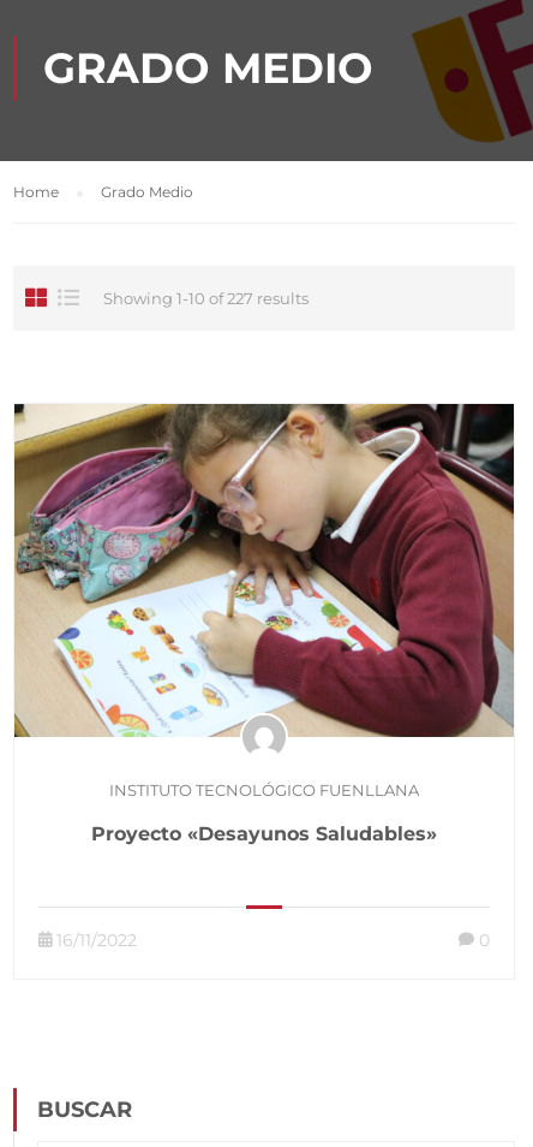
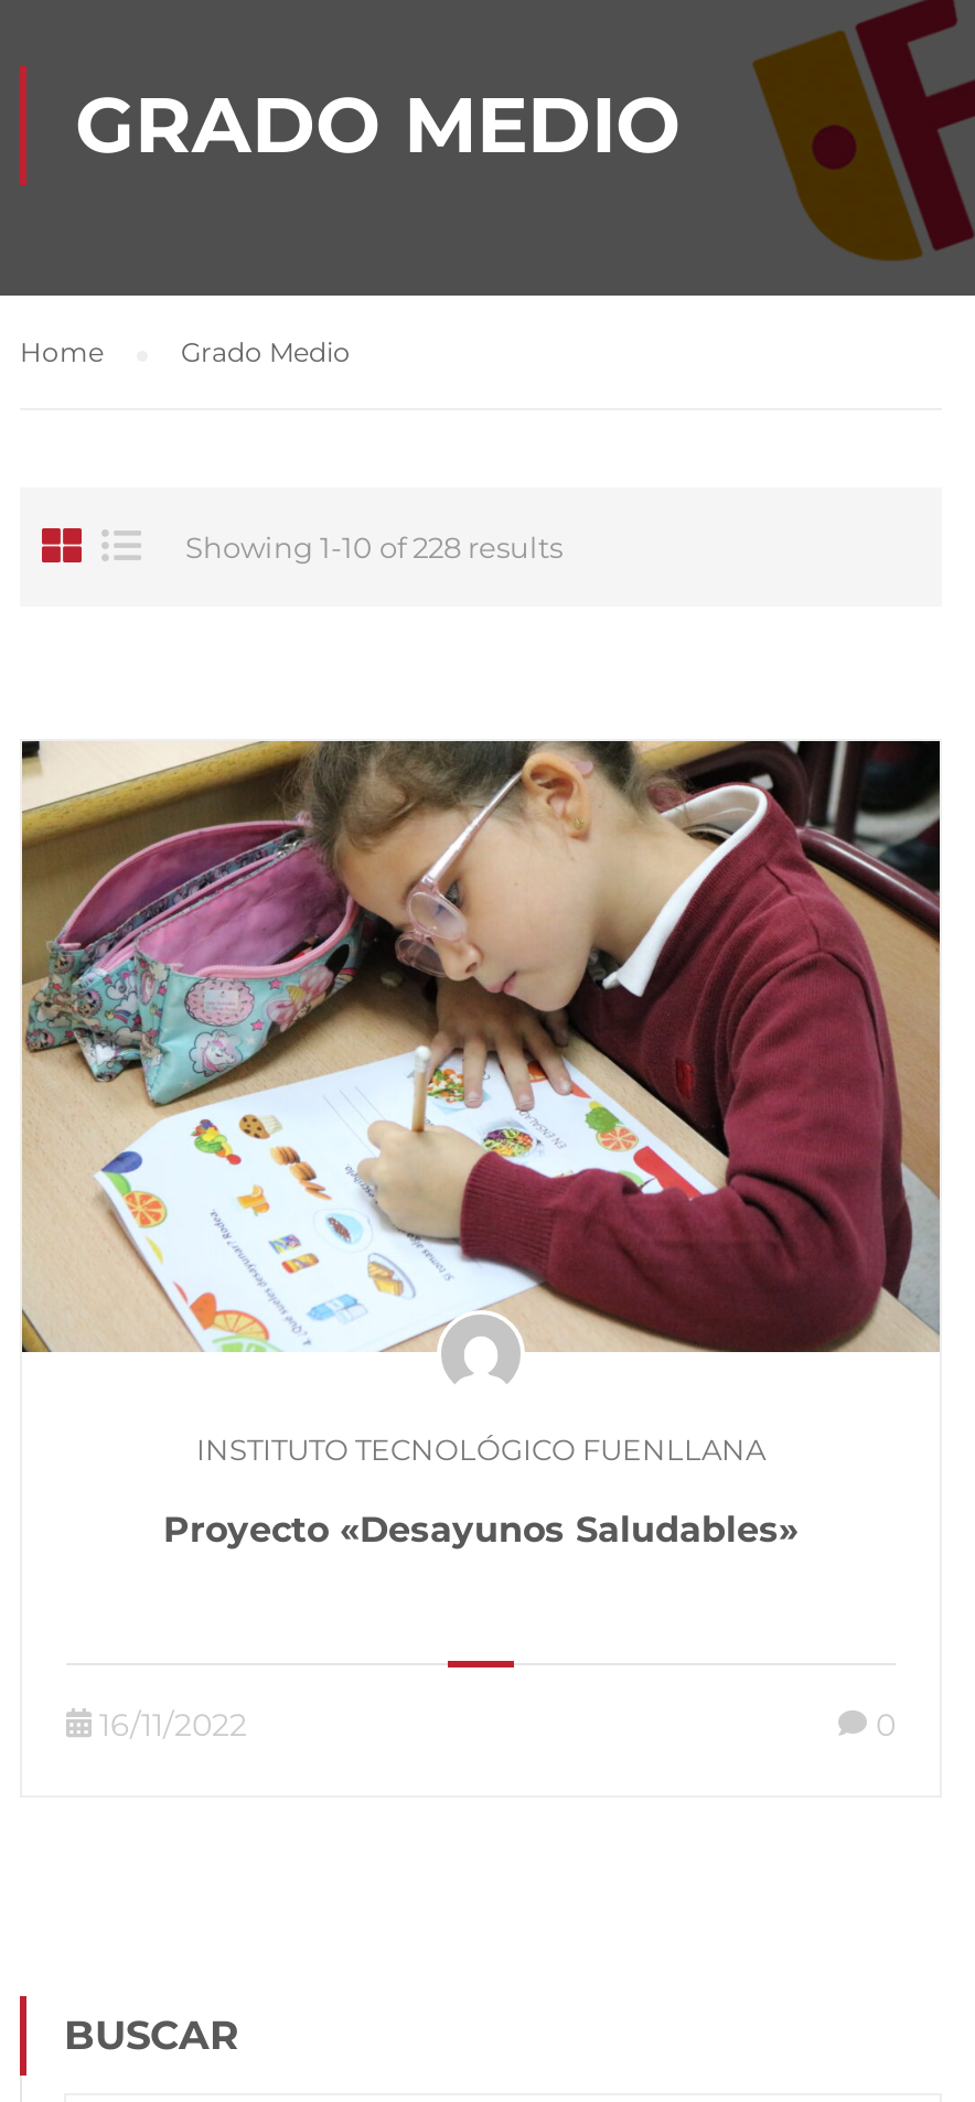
[103,289,309,308] Showing 1-10 of 227 results -> [185,529,562,565] Showing 1-10 of 228 results

